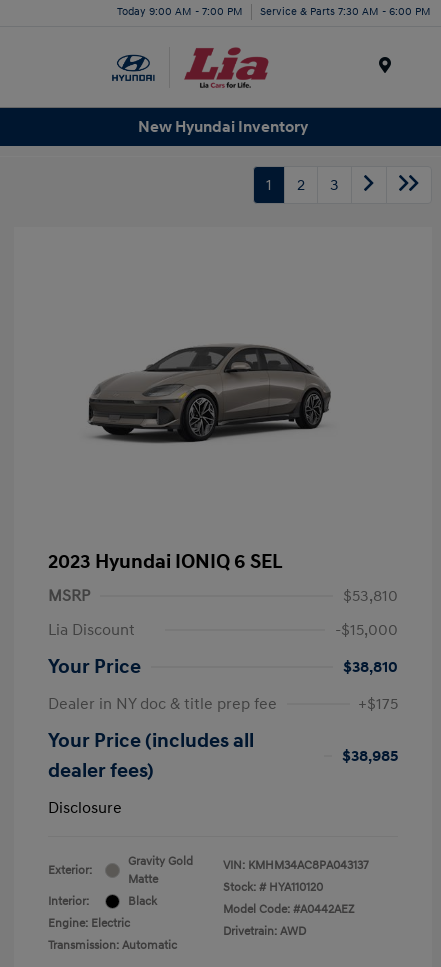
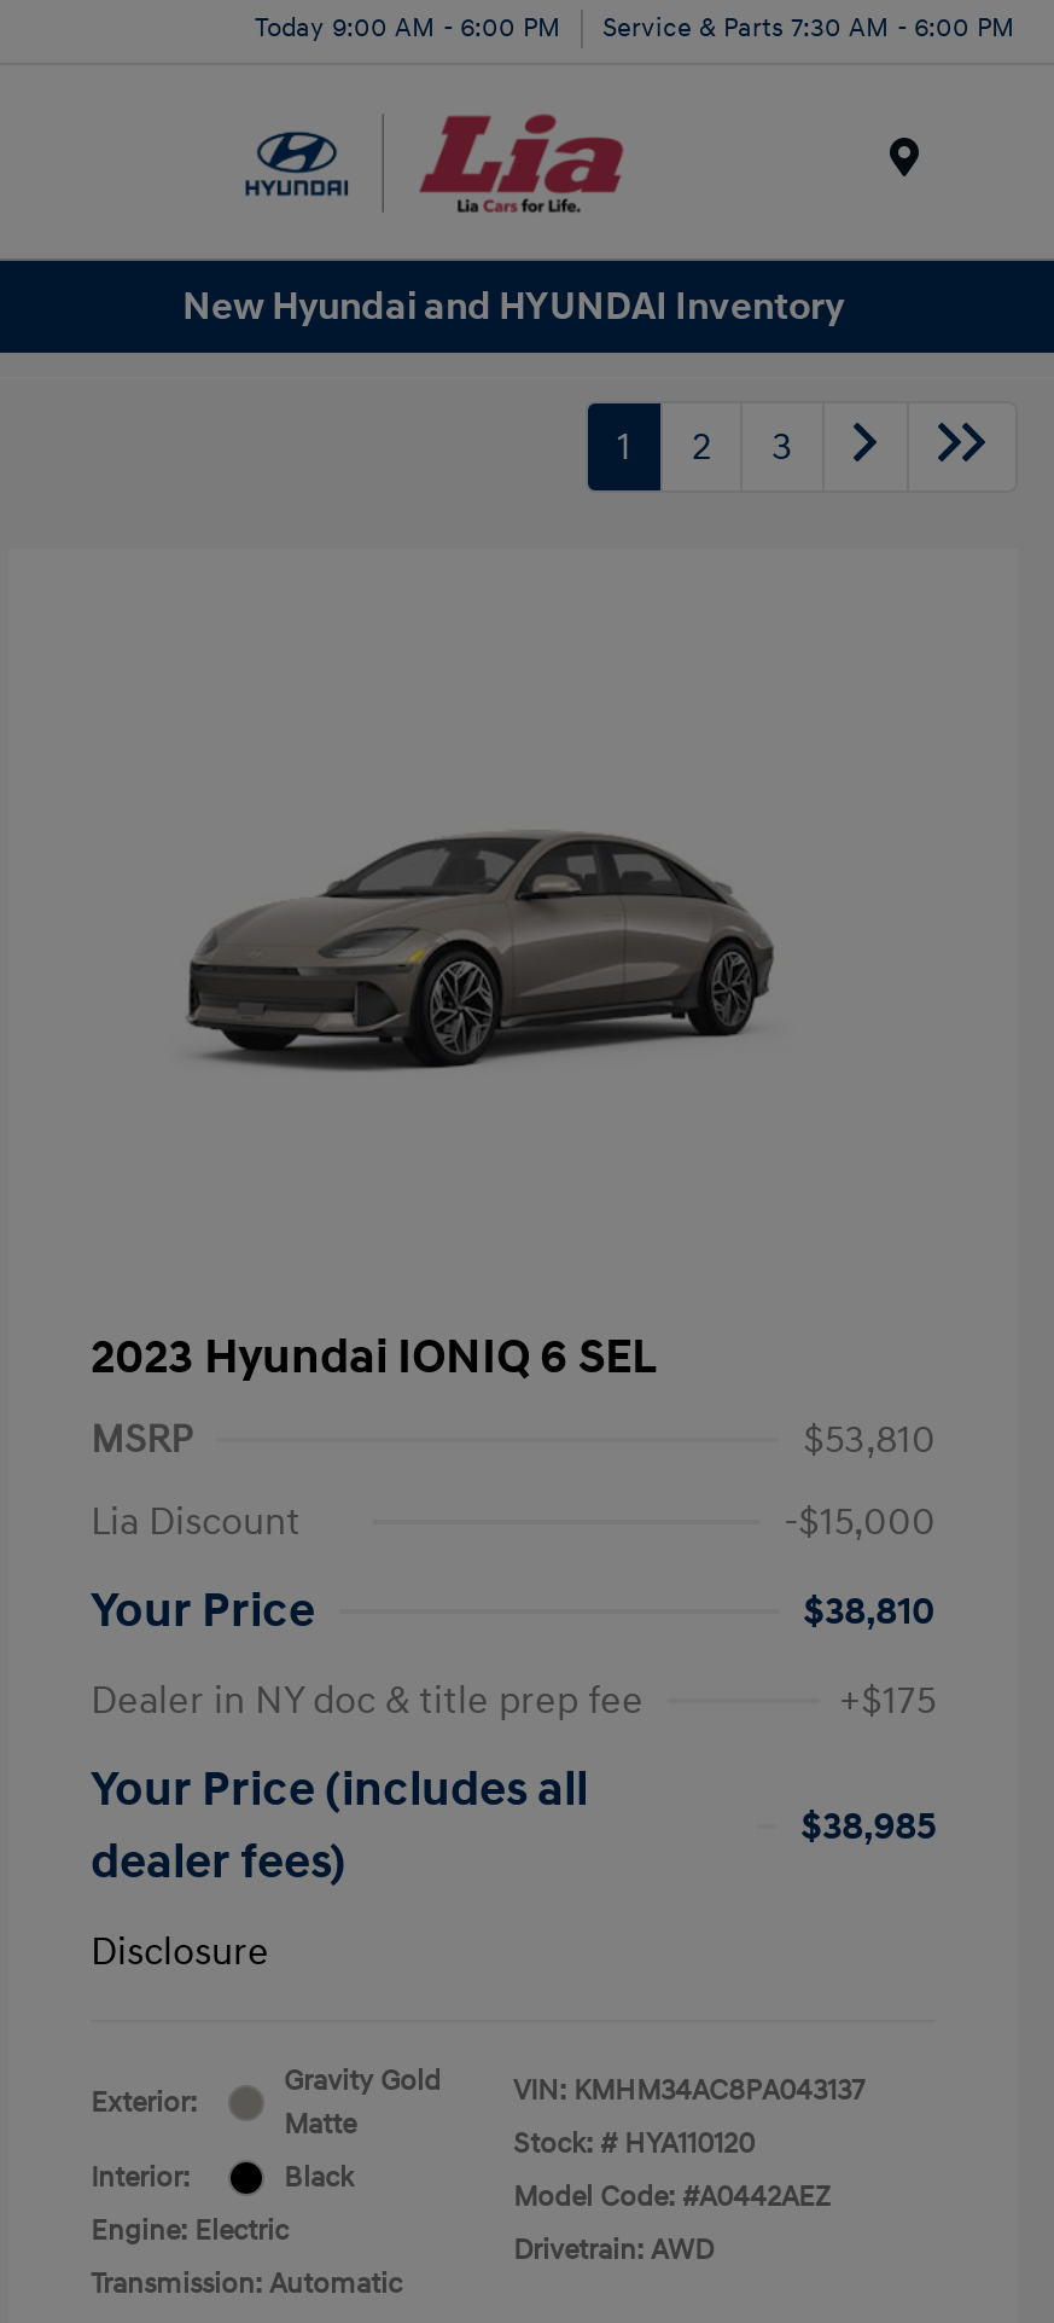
[117,4,431,17] Today 9:00 AM - 7:00 PM Service & Parts 7:30 AM - 6:00 PM -> [255,11,1015,42] Today 9:00 AM - 6:00 PM Service & Parts 7:30 AM - 6:00 PM
[138,117,308,137] New Hyundai Inventory -> [182,282,844,330] New Hyundai and HYUNDAI Inventory

